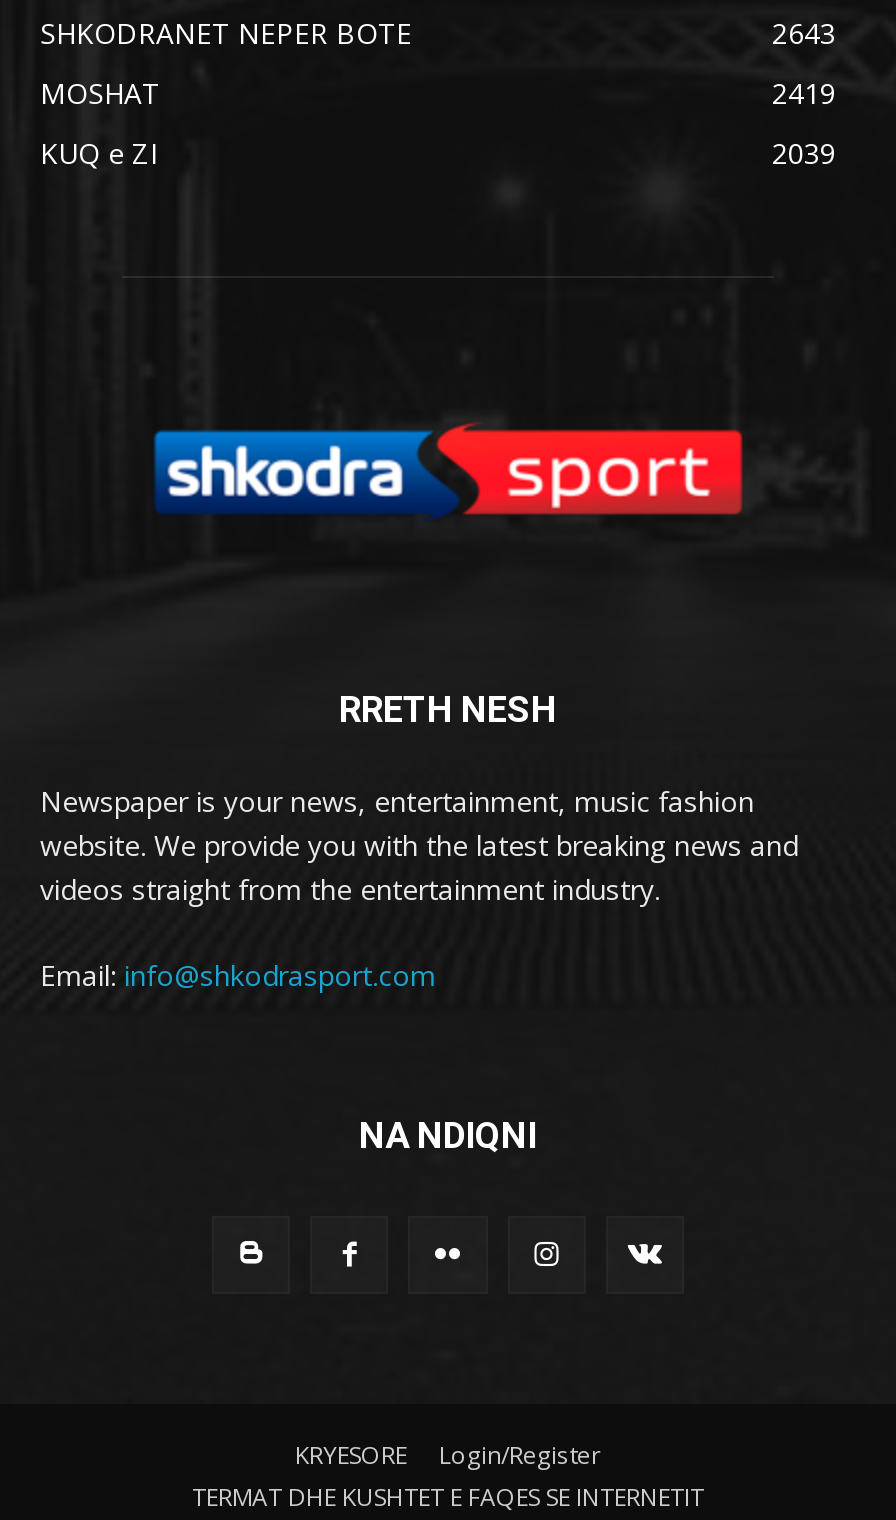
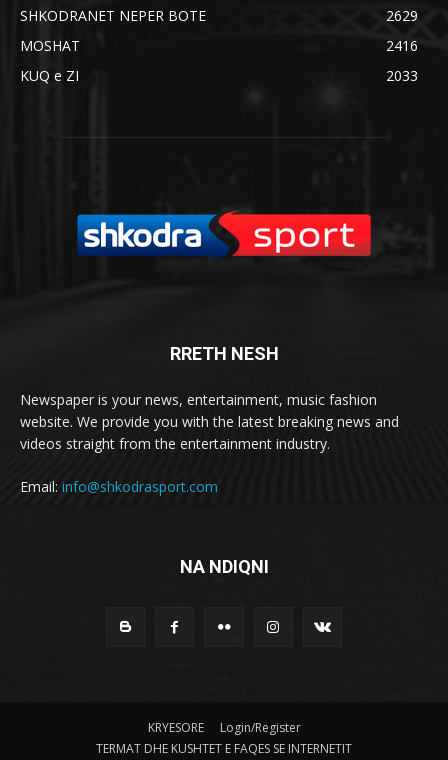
[772,13,836,51] 2643 -> [386,6,418,25] 2629
[772,73,836,111] 2419 -> [386,36,418,55] 2416
[772,133,836,171] 2039 -> [386,66,418,85] 2033

